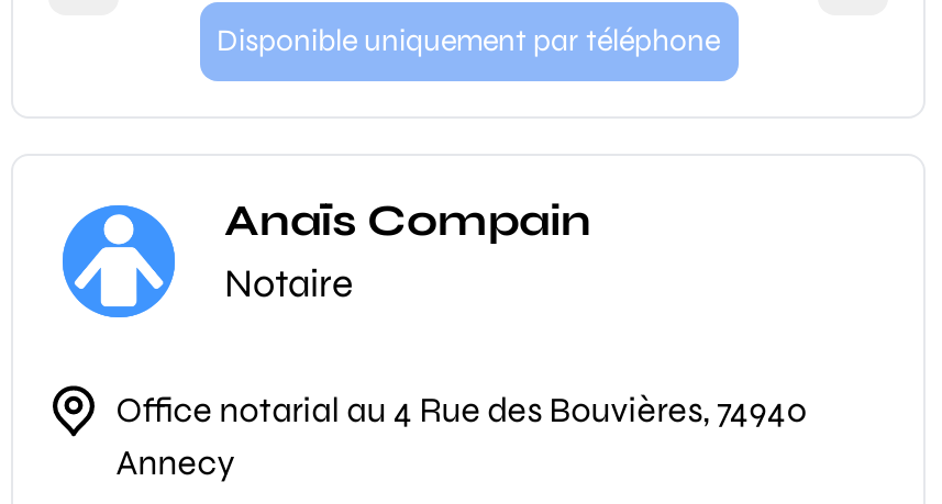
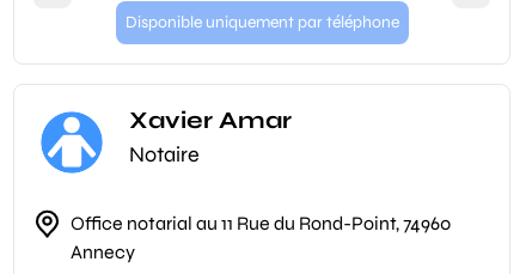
[224,193,591,248] Anaïs Compain -> [129,105,292,135] Xavier Amar
[116,389,806,430] Office notarial au 4 Rue des Bouvières, 74940 -> [70,212,450,235] Office notarial au 11 Rue du Rond-Point, 74960

